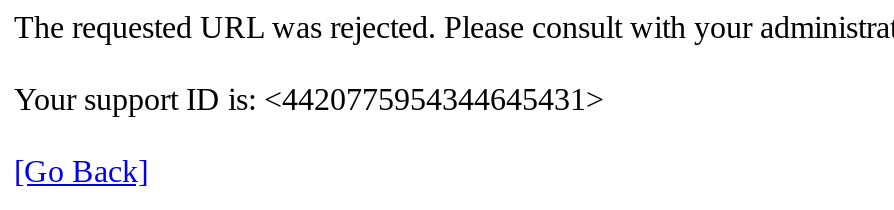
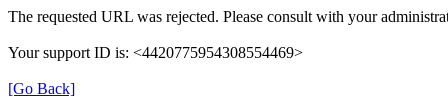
[14,82,604,116] Your support ID is: <4420775954344645431> -> [8,44,303,61] Your support ID is: <4420775954308554469>

